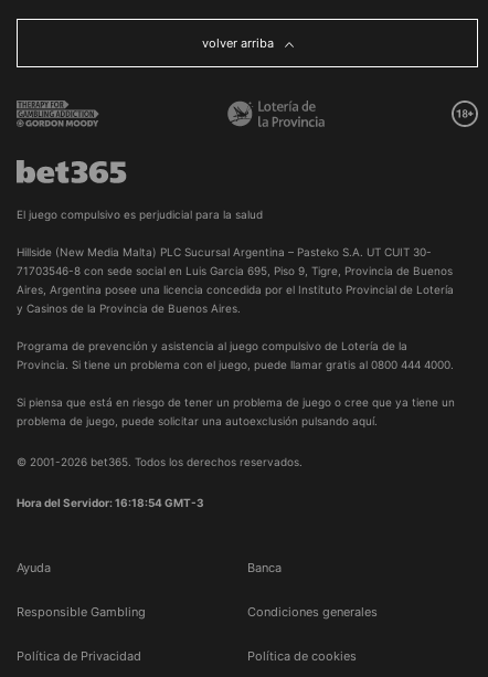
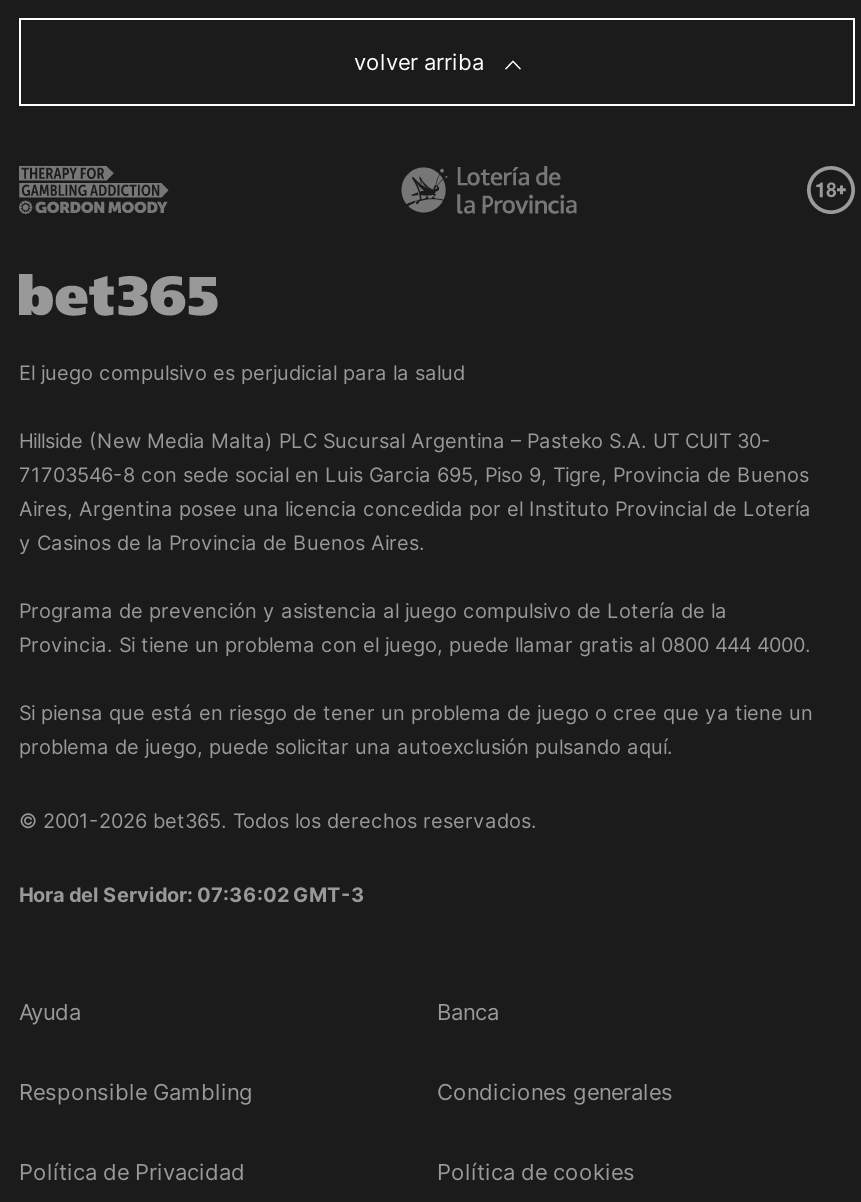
[17,496,204,509] Hora del Servidor: 16:18:54 GMT-3 -> [19,882,365,906] Hora del Servidor: 07:36:02 GMT-3

